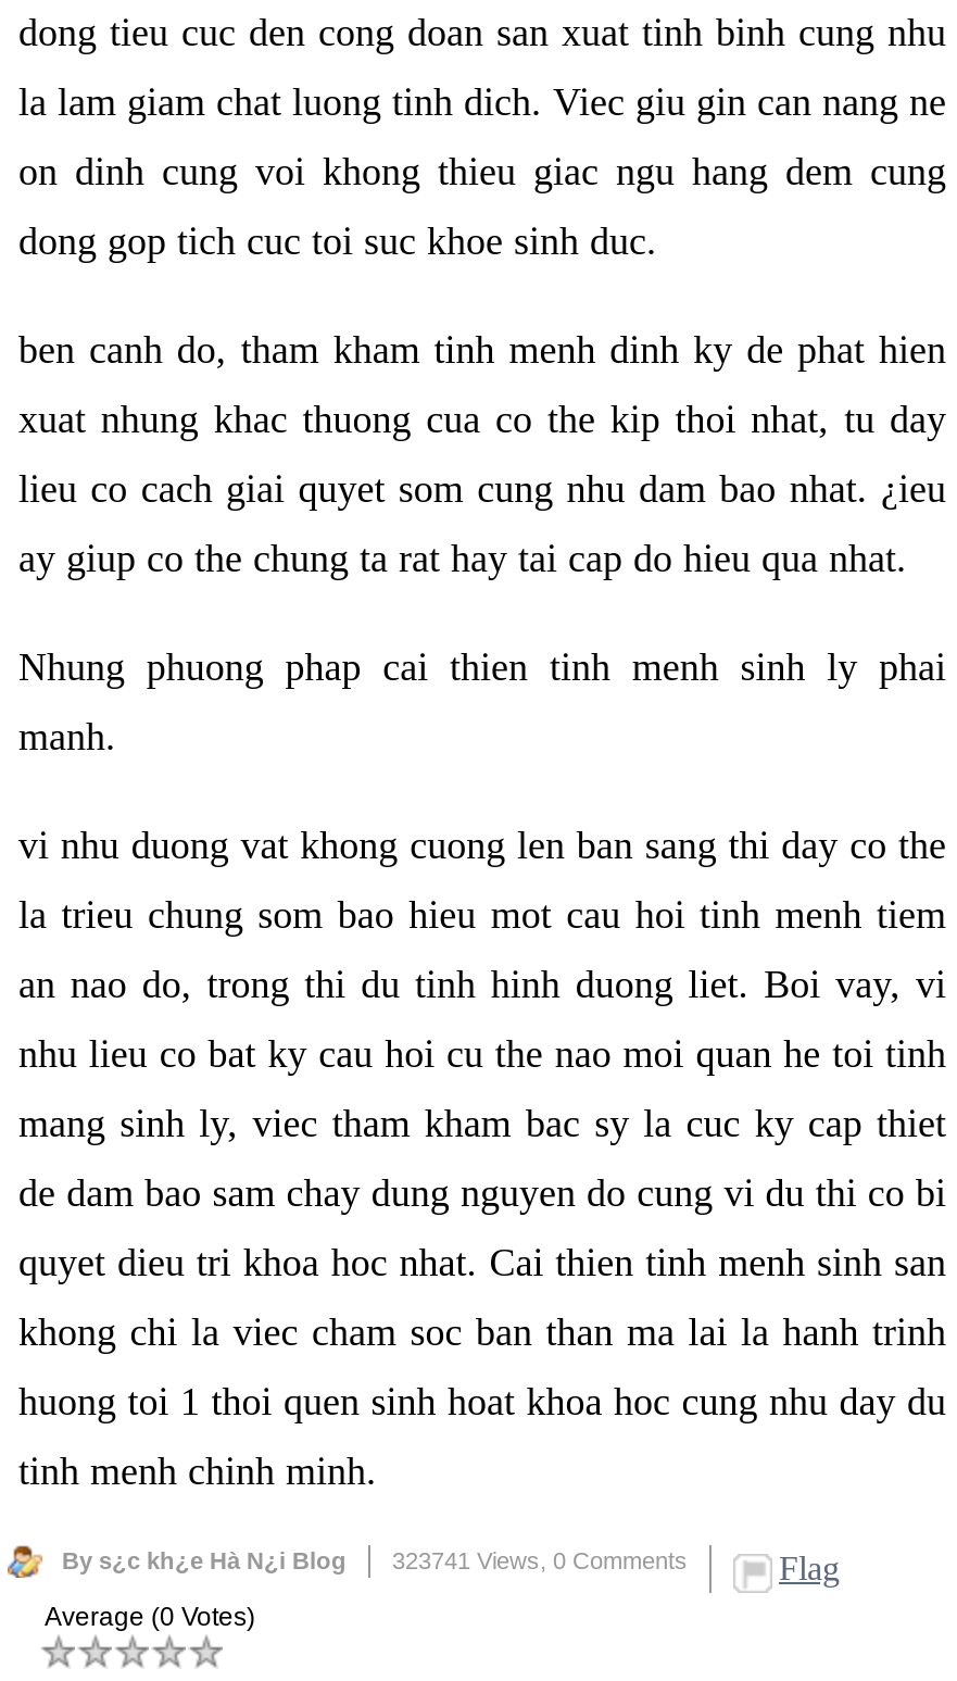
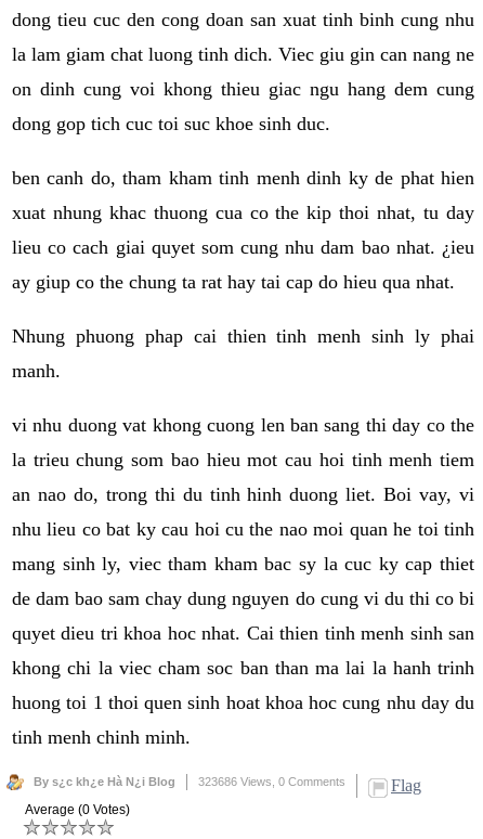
[392,1548,688,1574] 323741 Views, 0 Comments -> [198,775,345,788] 323686 Views, 0 Comments

